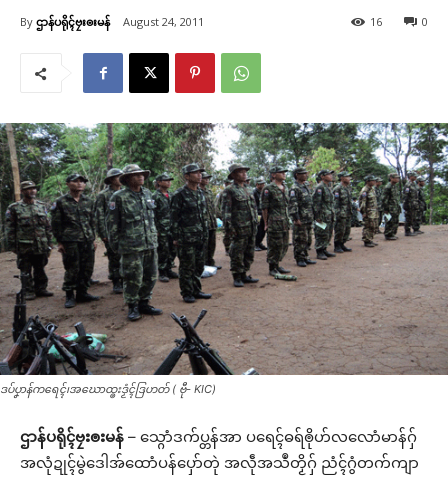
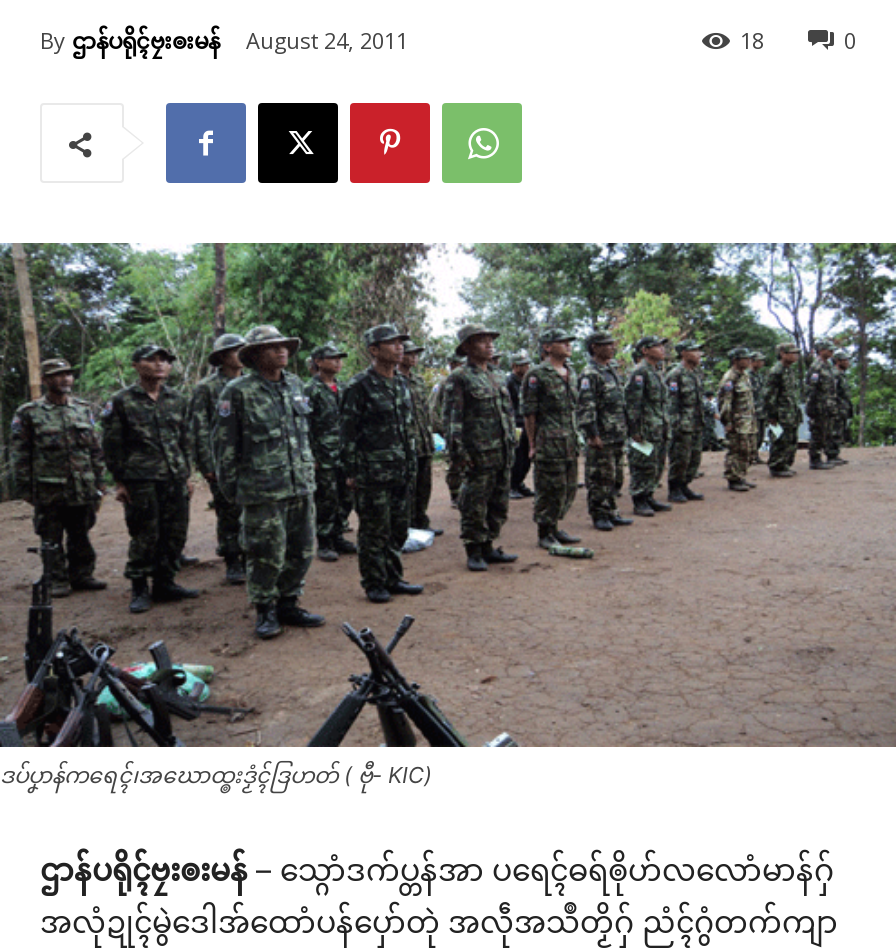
[370,14,382,29] 16 -> [740,25,764,55] 18

